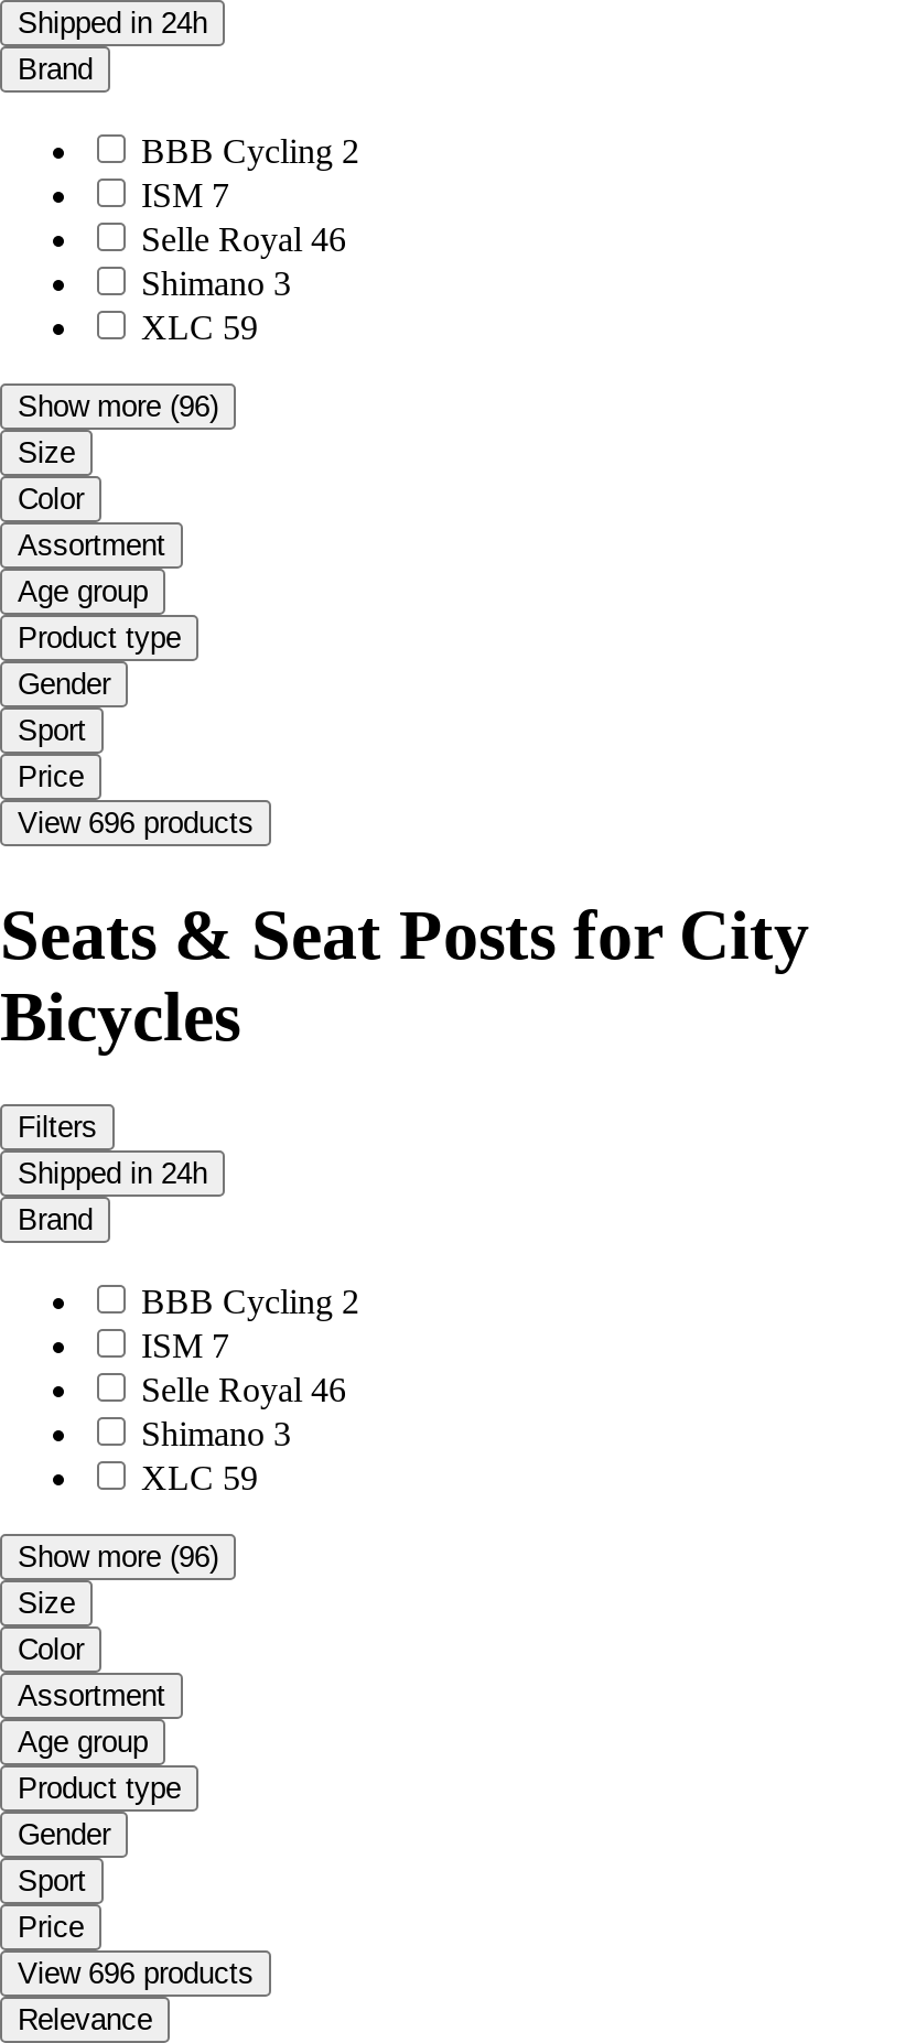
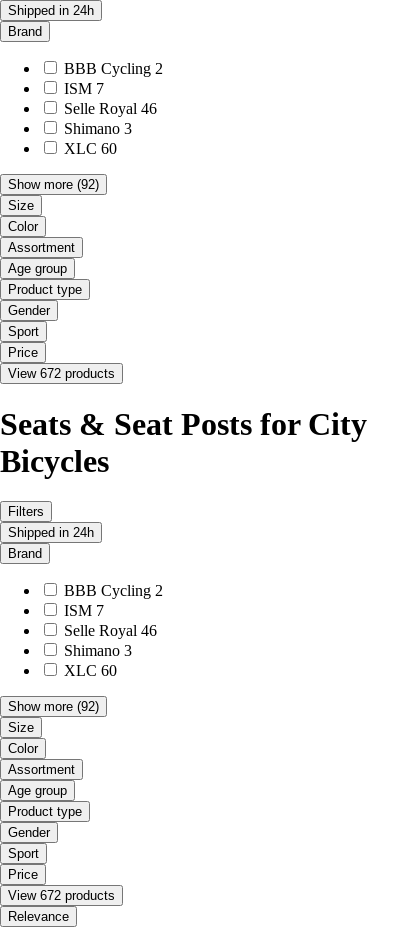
[141,309,258,347] XLC 59 -> [64,140,117,157] XLC 60
[18,391,218,424] Show more (96) -> [8,177,99,192] Show more (92)
[18,807,254,840] View 696 products -> [8,366,115,381] View 672 products
[141,1459,258,1497] XLC 59 -> [64,662,117,679] XLC 60
[18,1541,218,1574] Show more (96) -> [8,699,99,714] Show more (92)
[18,1957,254,1991] View 696 products -> [8,888,115,903] View 672 products

